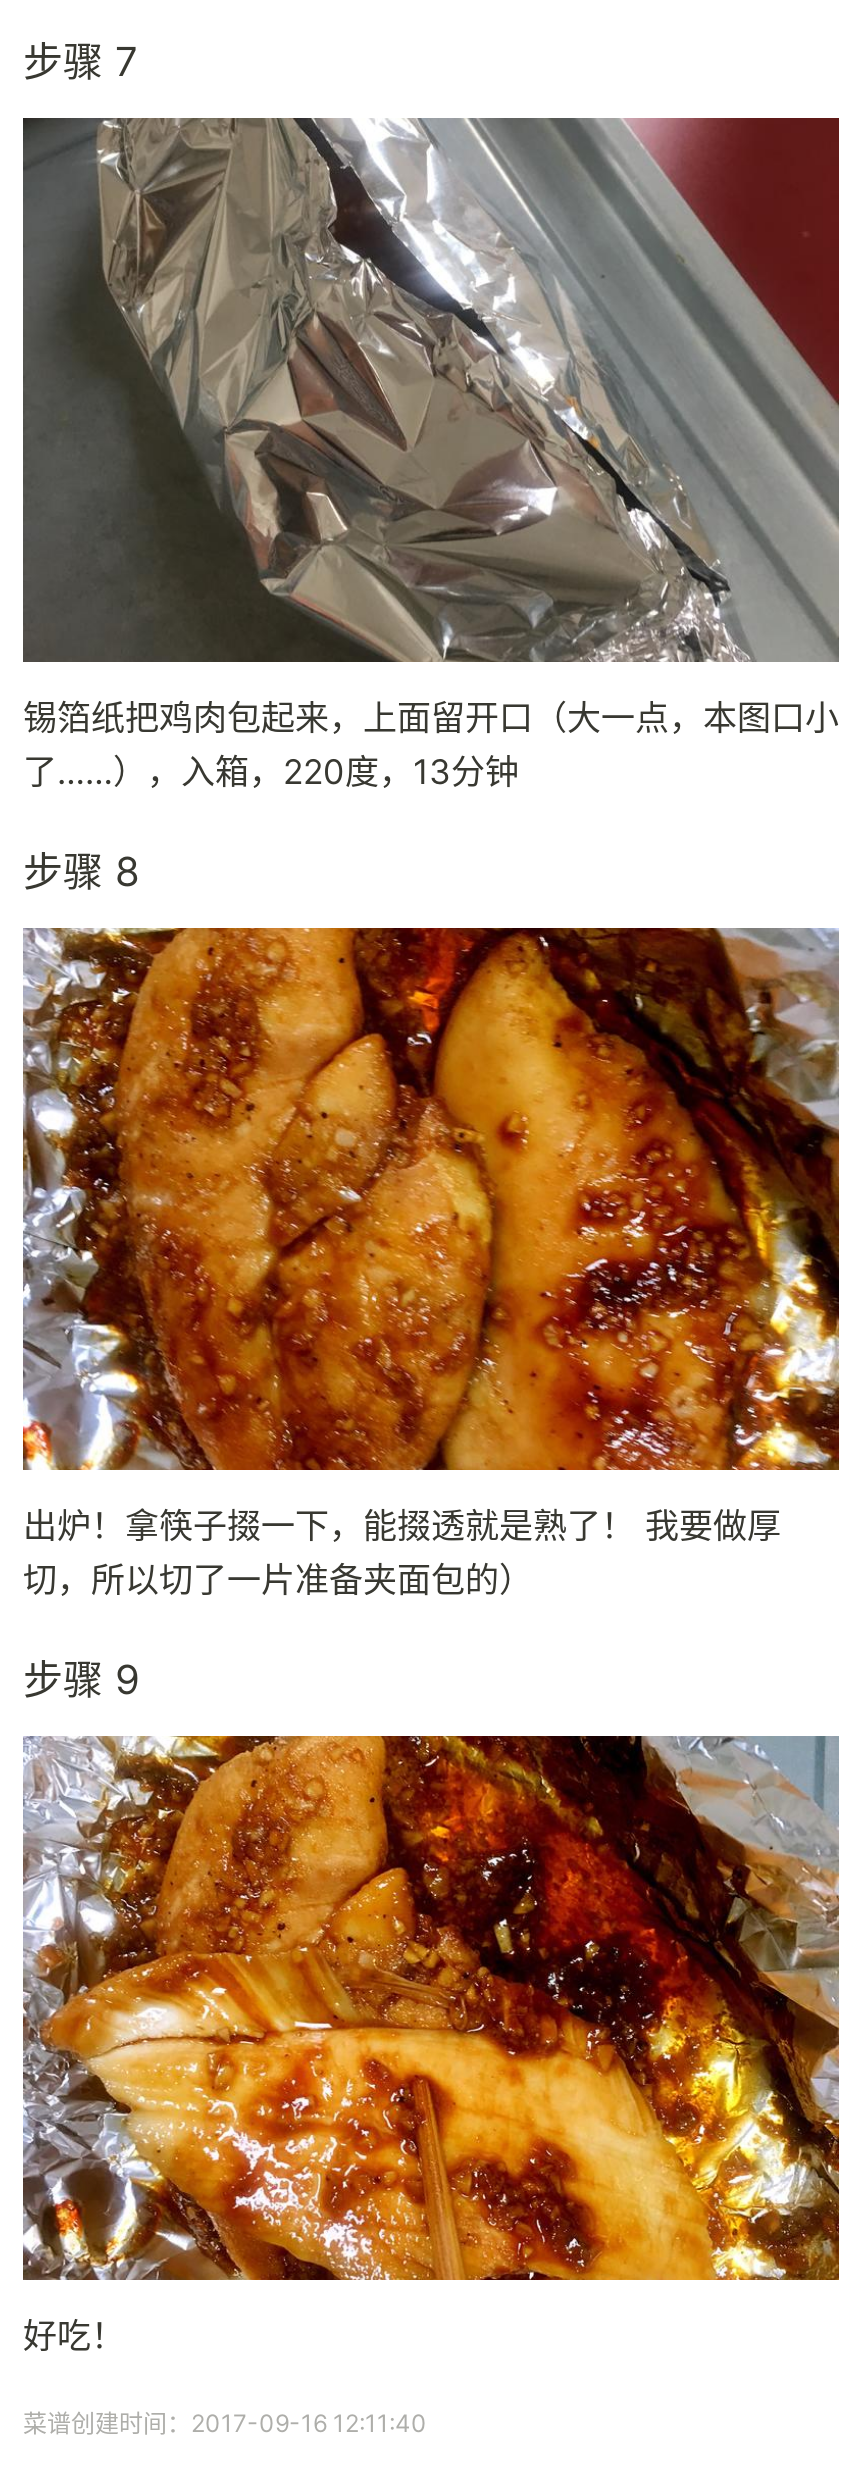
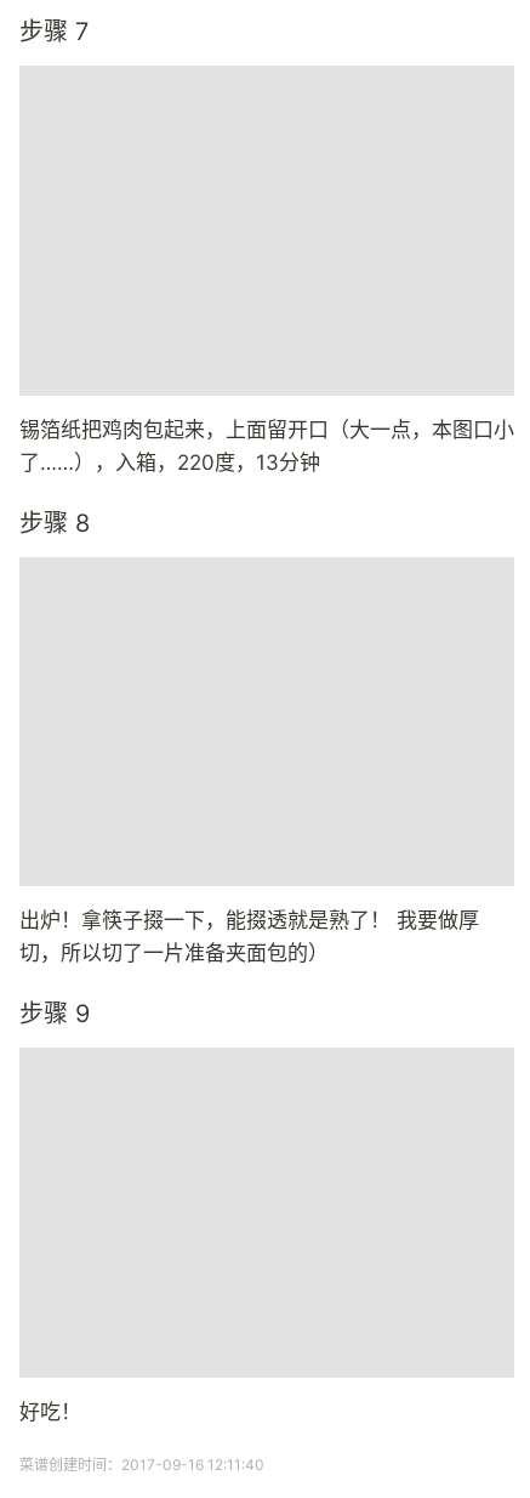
[21,116,841,664] [image] -> none
[21,926,841,1472] [image] -> none
[21,1734,841,2282] [image] -> none

